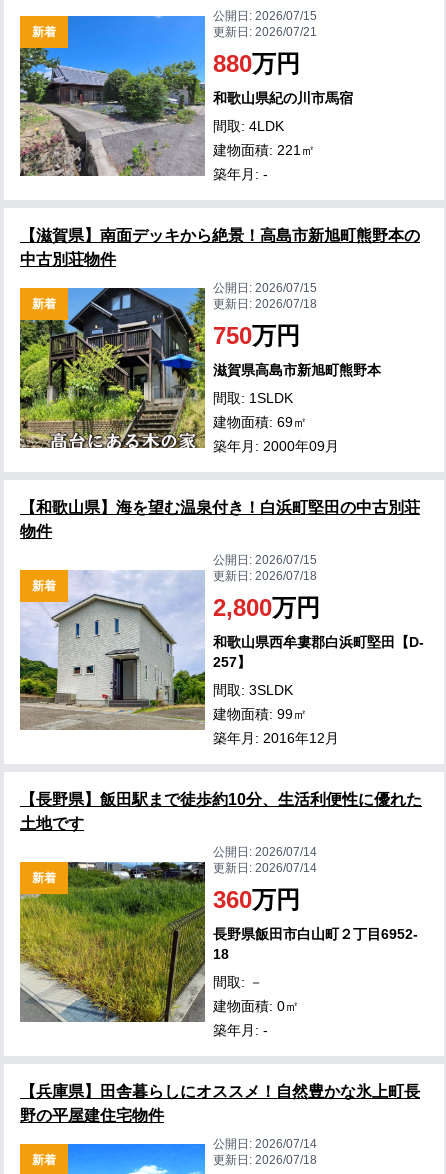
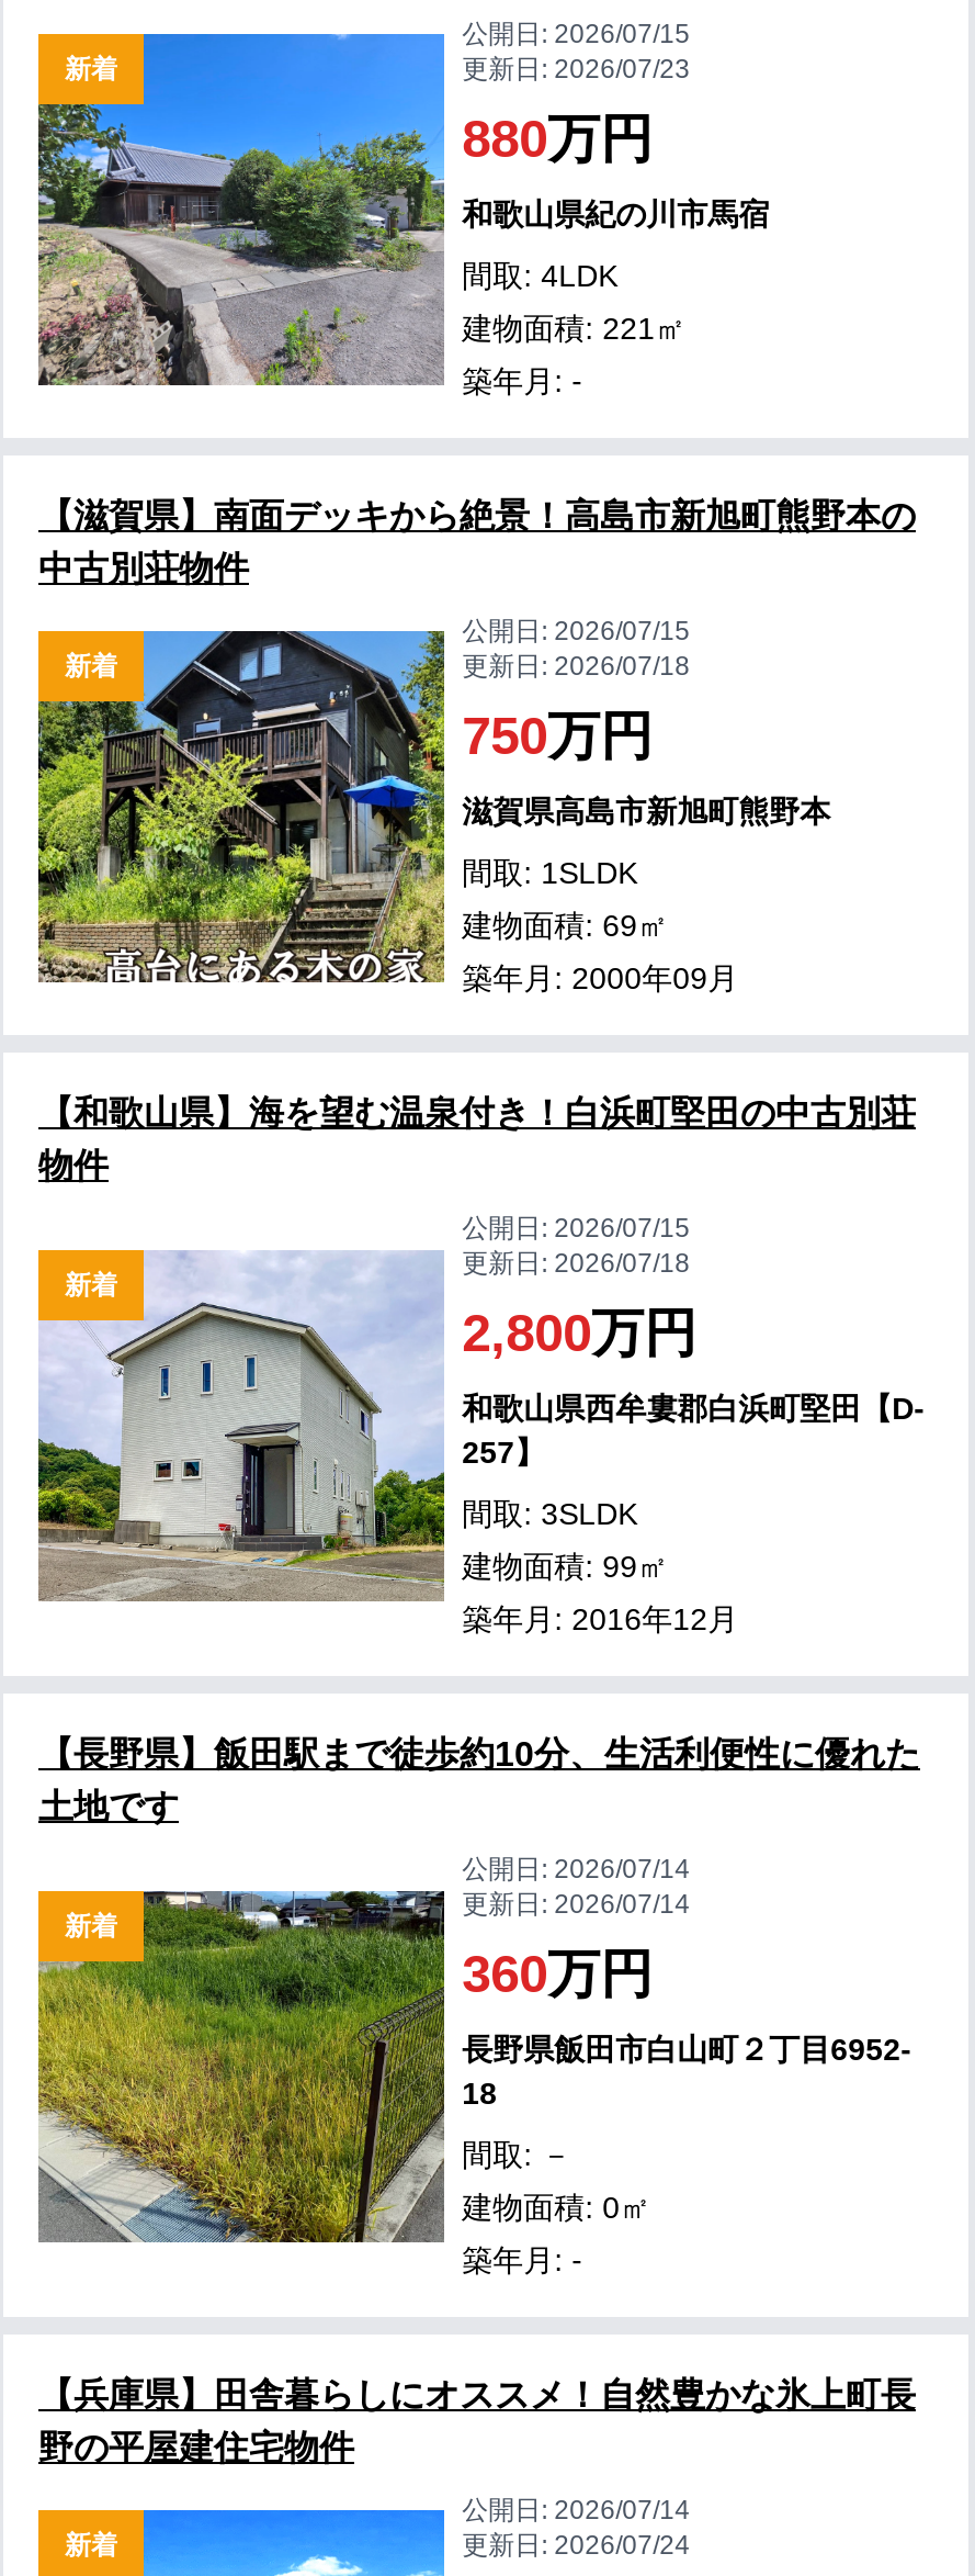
[213,25,317,39] 更新日: 2026/07/21 -> [462,54,690,85] 更新日: 2026/07/23
[213,1153,317,1167] 更新日: 2026/07/18 -> [462,2530,690,2561] 更新日: 2026/07/24

